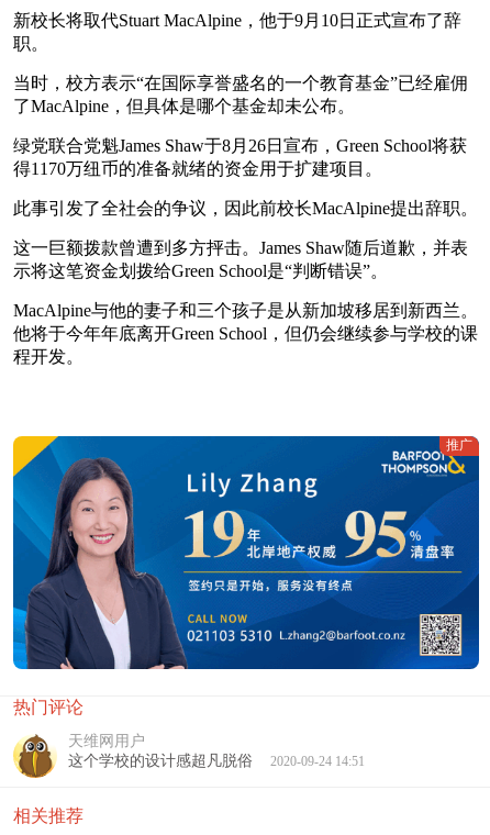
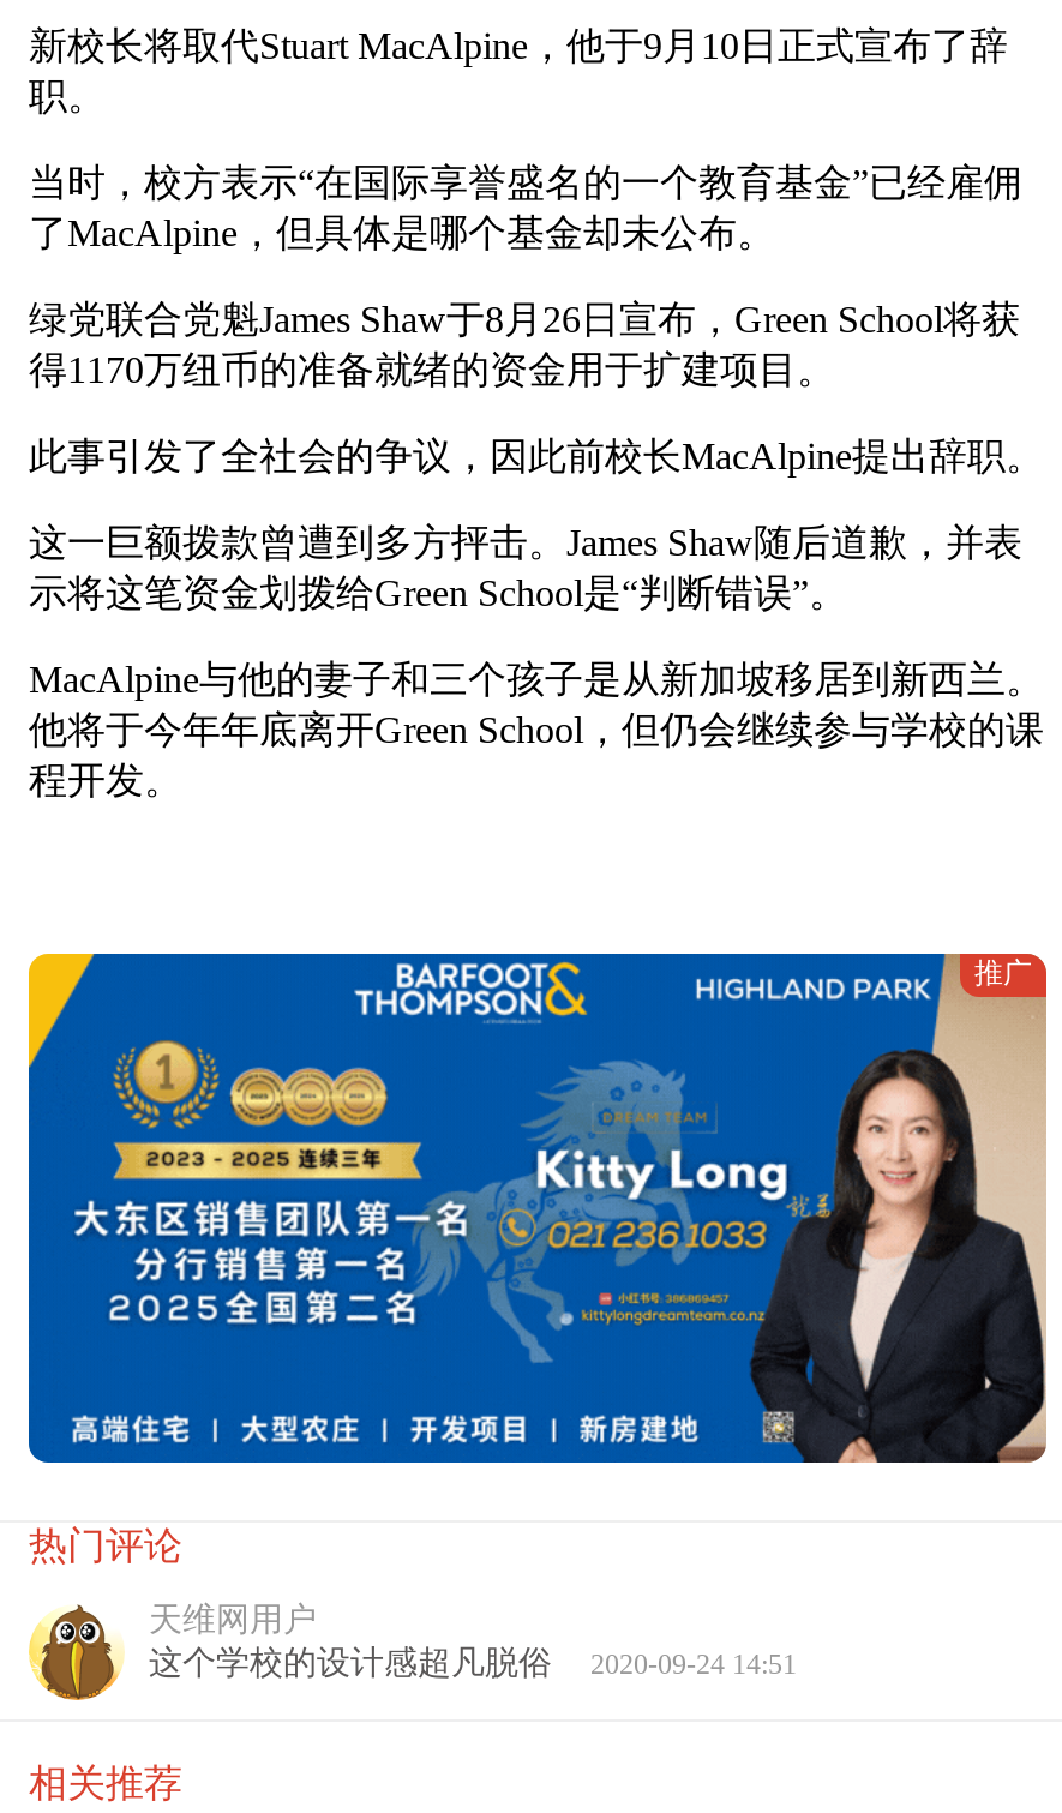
[12,435,480,670] [image] -> [26,951,1049,1465] [image]

